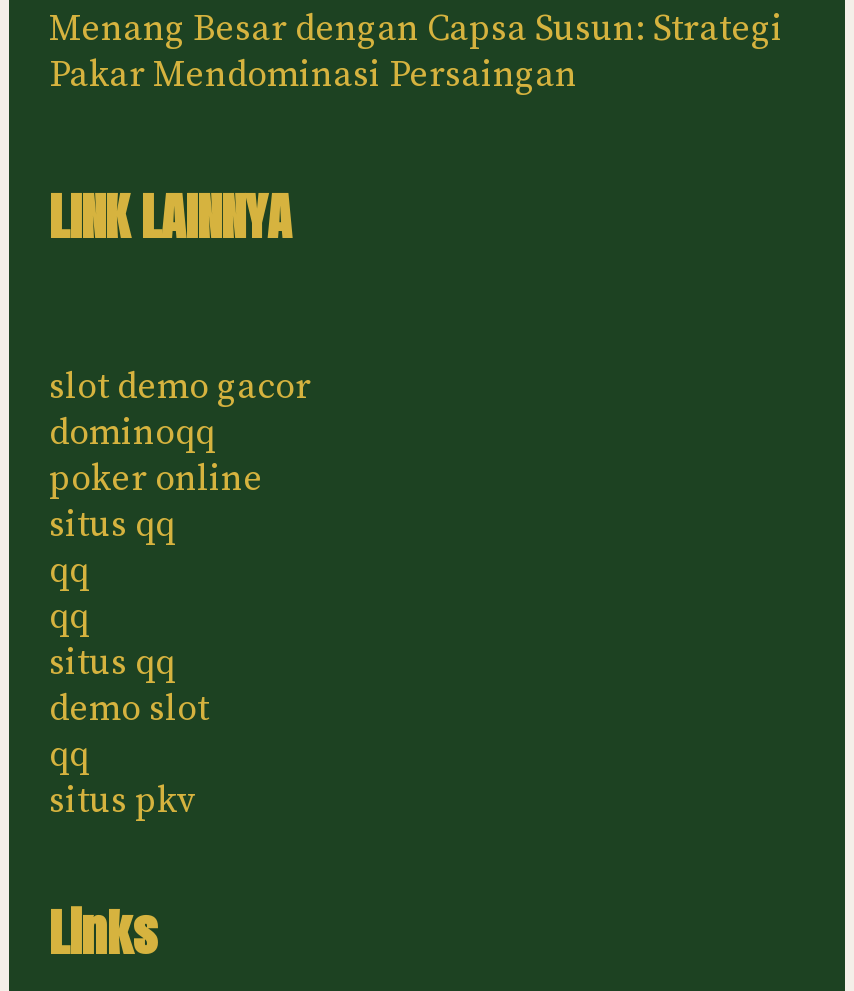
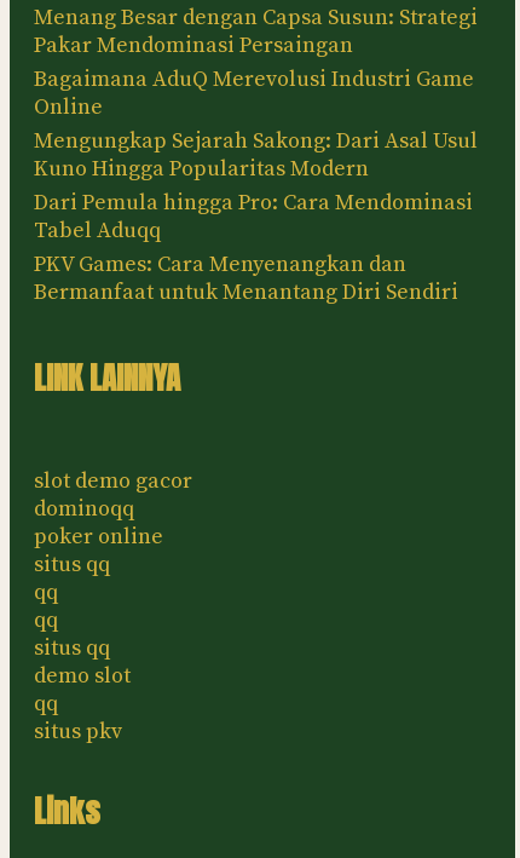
none -> [34,65,478,306] Bagaimana AduQ Merevolusi Industri Game | Online | Mengungkap Sejarah Sakong: Dari Asal Usul | Kuno Hingga Popularitas Modern | Dari Pemula hingga Pro: Cara Mendominasi | Tabel Aduqq | PKV Games: Cara Menyenangkan dan | Bermanfaat untuk Menantang Diri Sendiri

